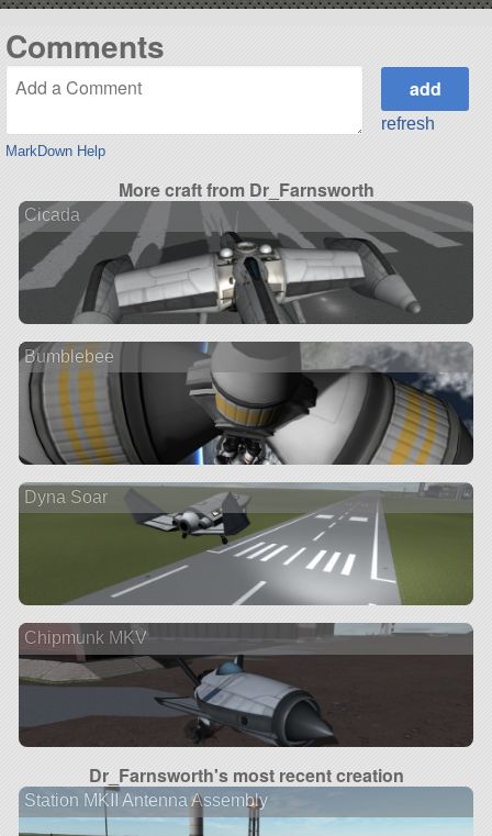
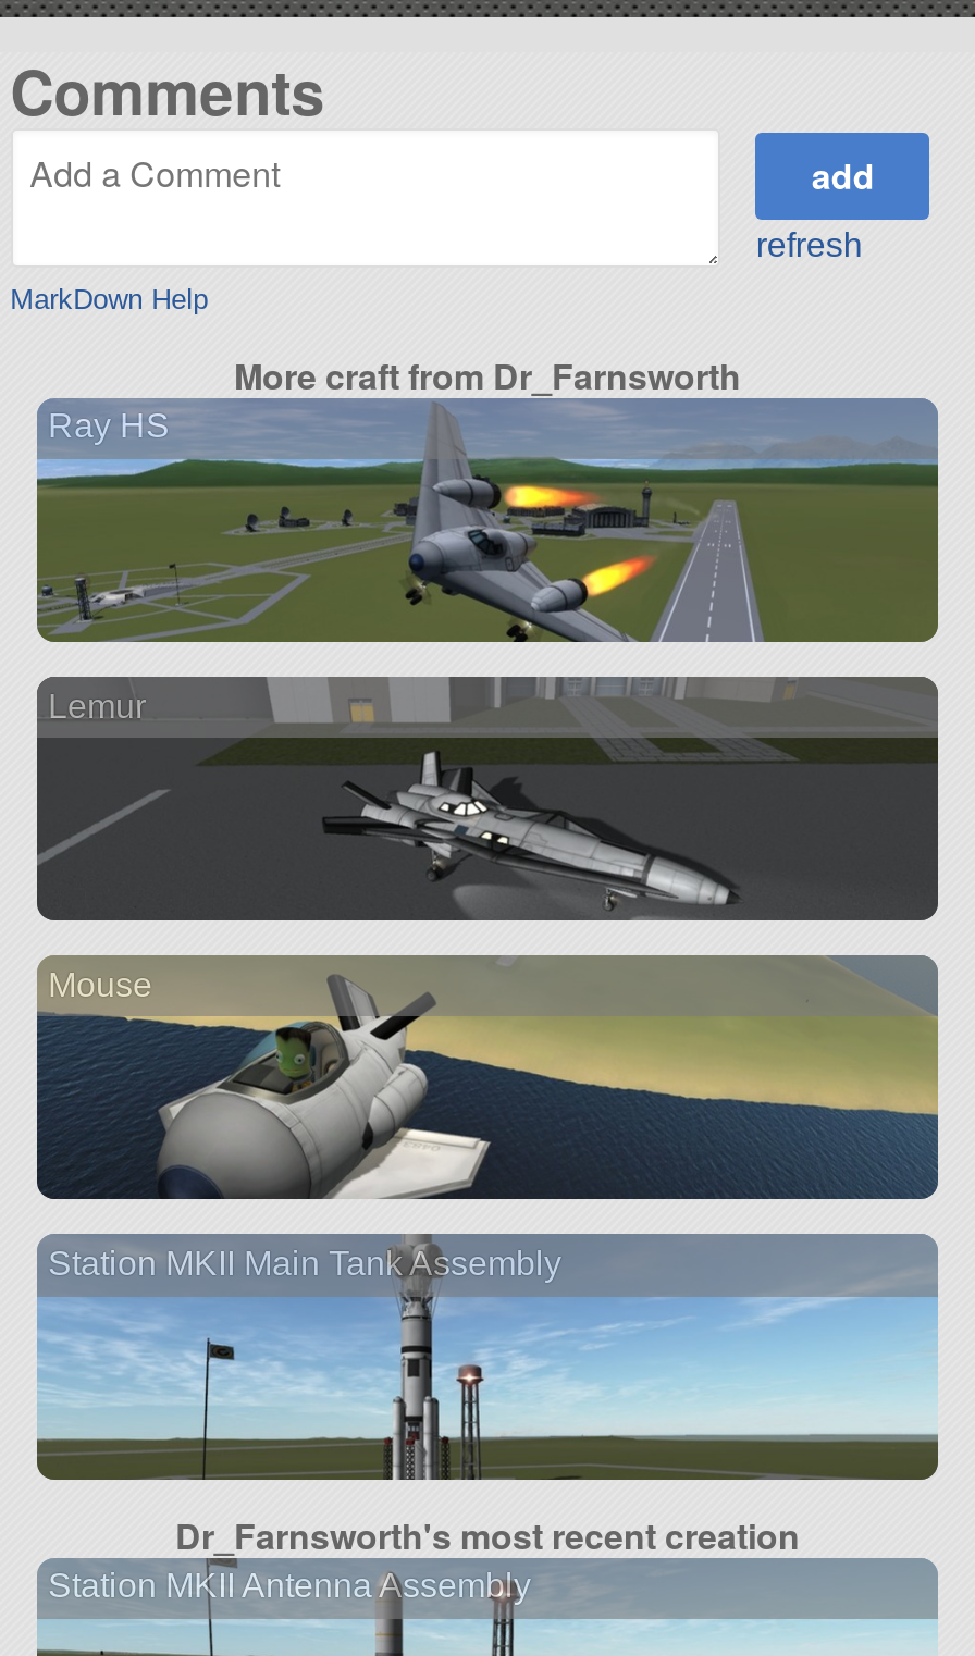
[18,201,472,324] [image] | Cicada -> [37,398,938,642] [image] | Ray HS
[19,342,473,466] [image] | Bumblebee -> [39,677,938,923] [image] | Lemur
[19,483,473,605] [image] | Dyna Soar -> [37,955,938,1201] [image] | Mouse
[18,623,474,747] [image] | Chipmunk MKV -> [37,1234,938,1480] [image] | Station MKII Main Tank Assembly

